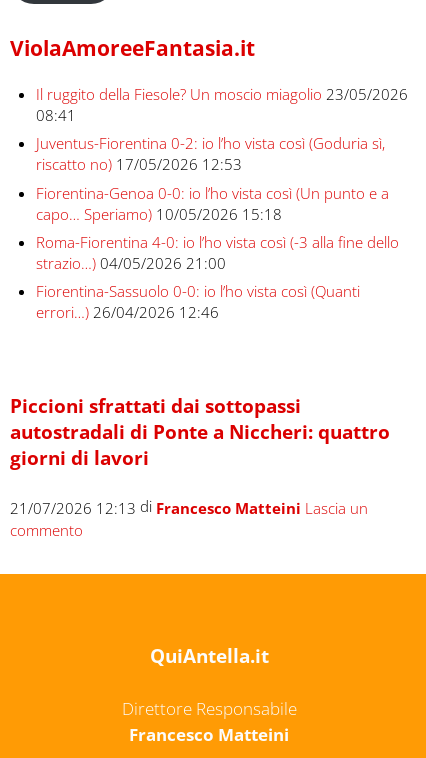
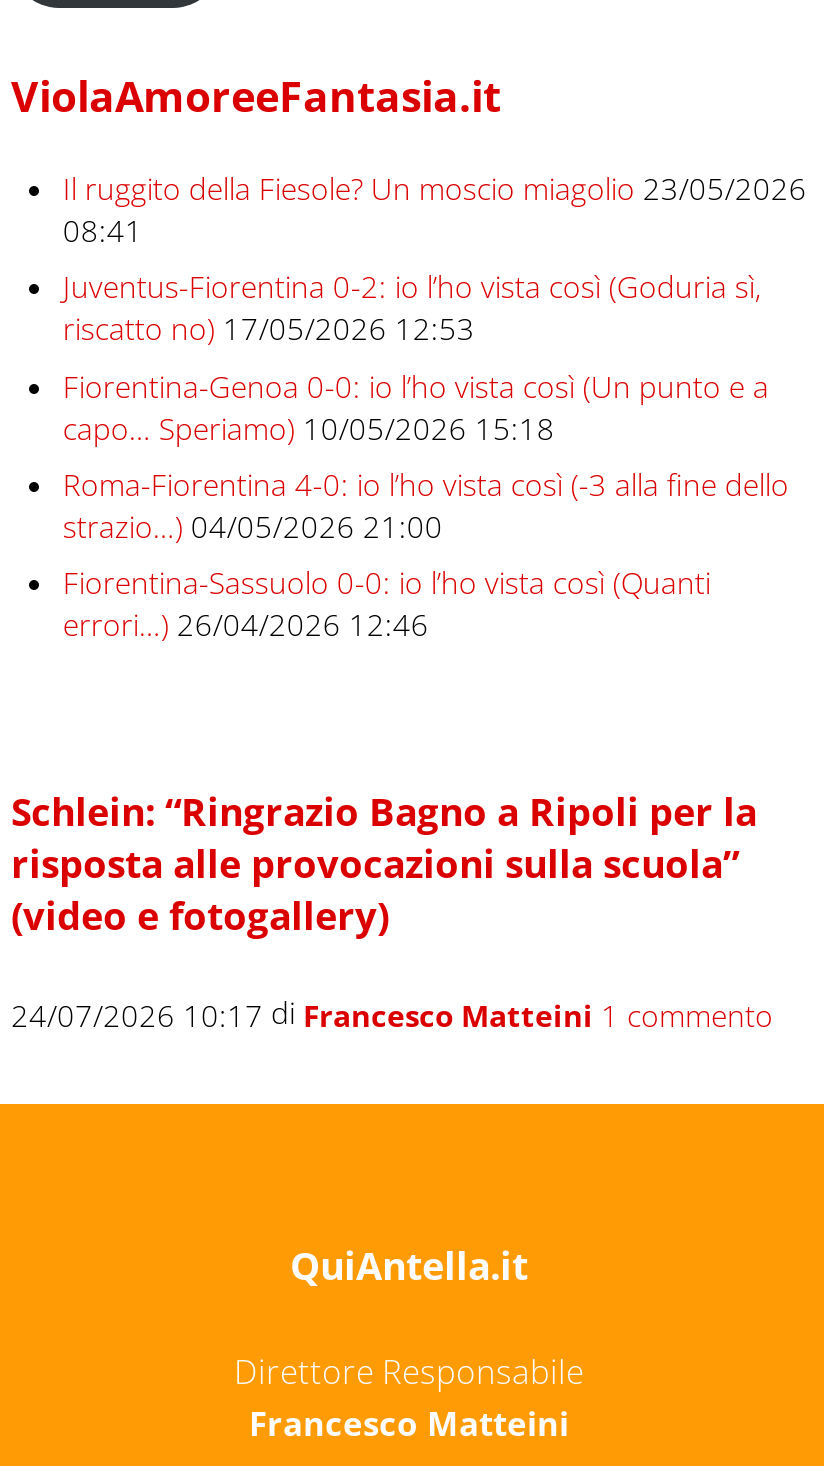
[10,393,390,470] Piccioni sfrattati dai sottopassi | autostradali di Ponte a Niccheri: quattro | giorni di lavori -> [11,786,757,940] Schlein: “Ringrazio Bagno a Ripoli per la | risposta alle provocazioni sulla scuola” | (video e fotogallery)
[10,496,368,540] 21/07/2026 12:13 di Francesco Matteini Lascia un | commento -> [11,992,773,1035] 24/07/2026 10:17 di Francesco Matteini 1 commento

